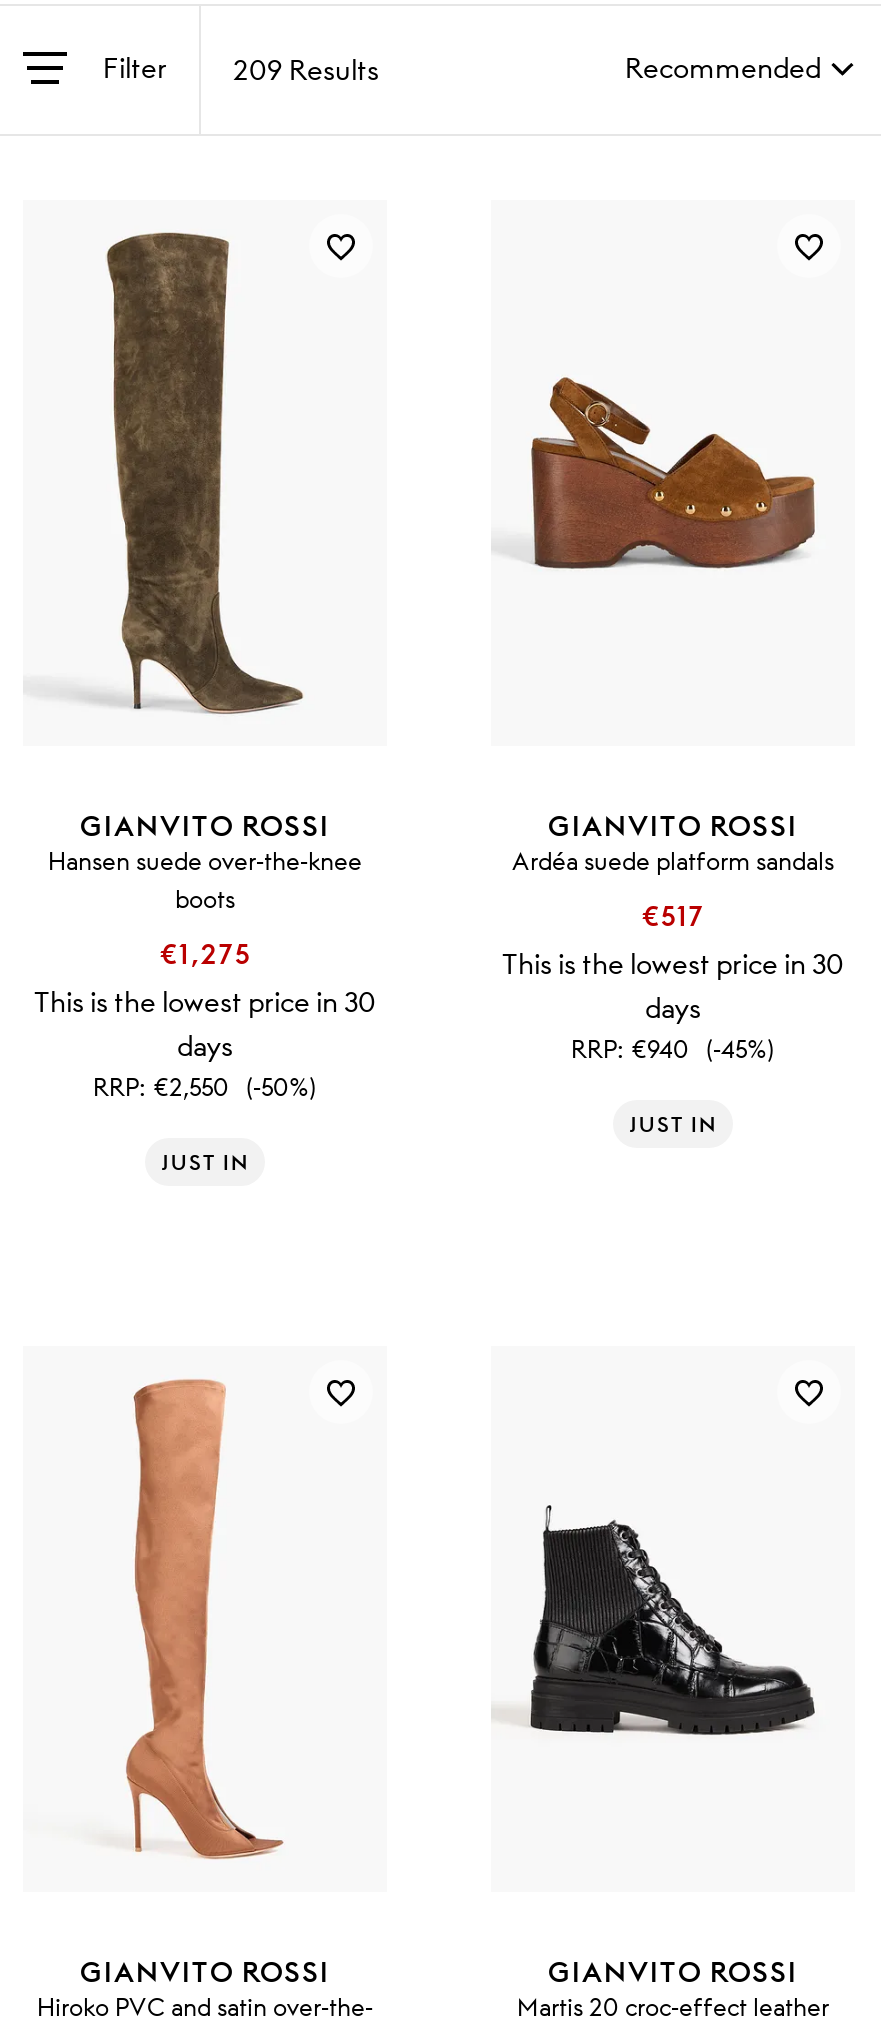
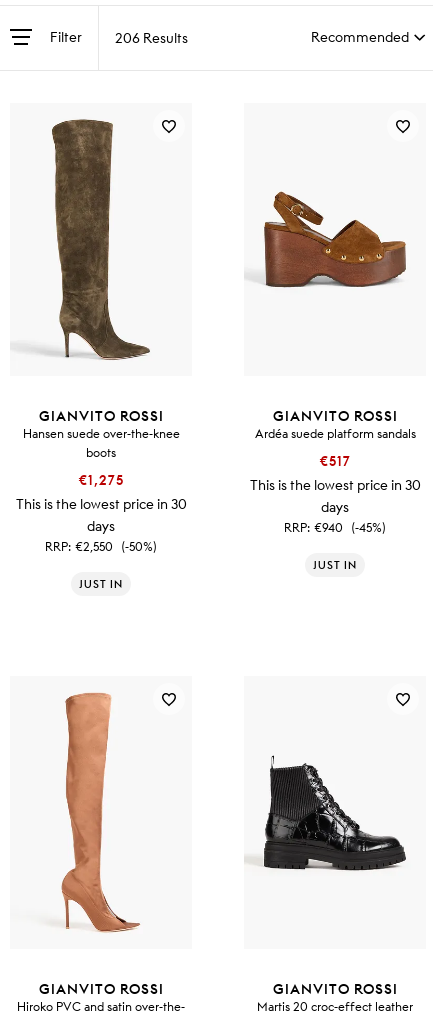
[233,54,379,86] 209 Results -> [115,30,188,46] 206 Results

